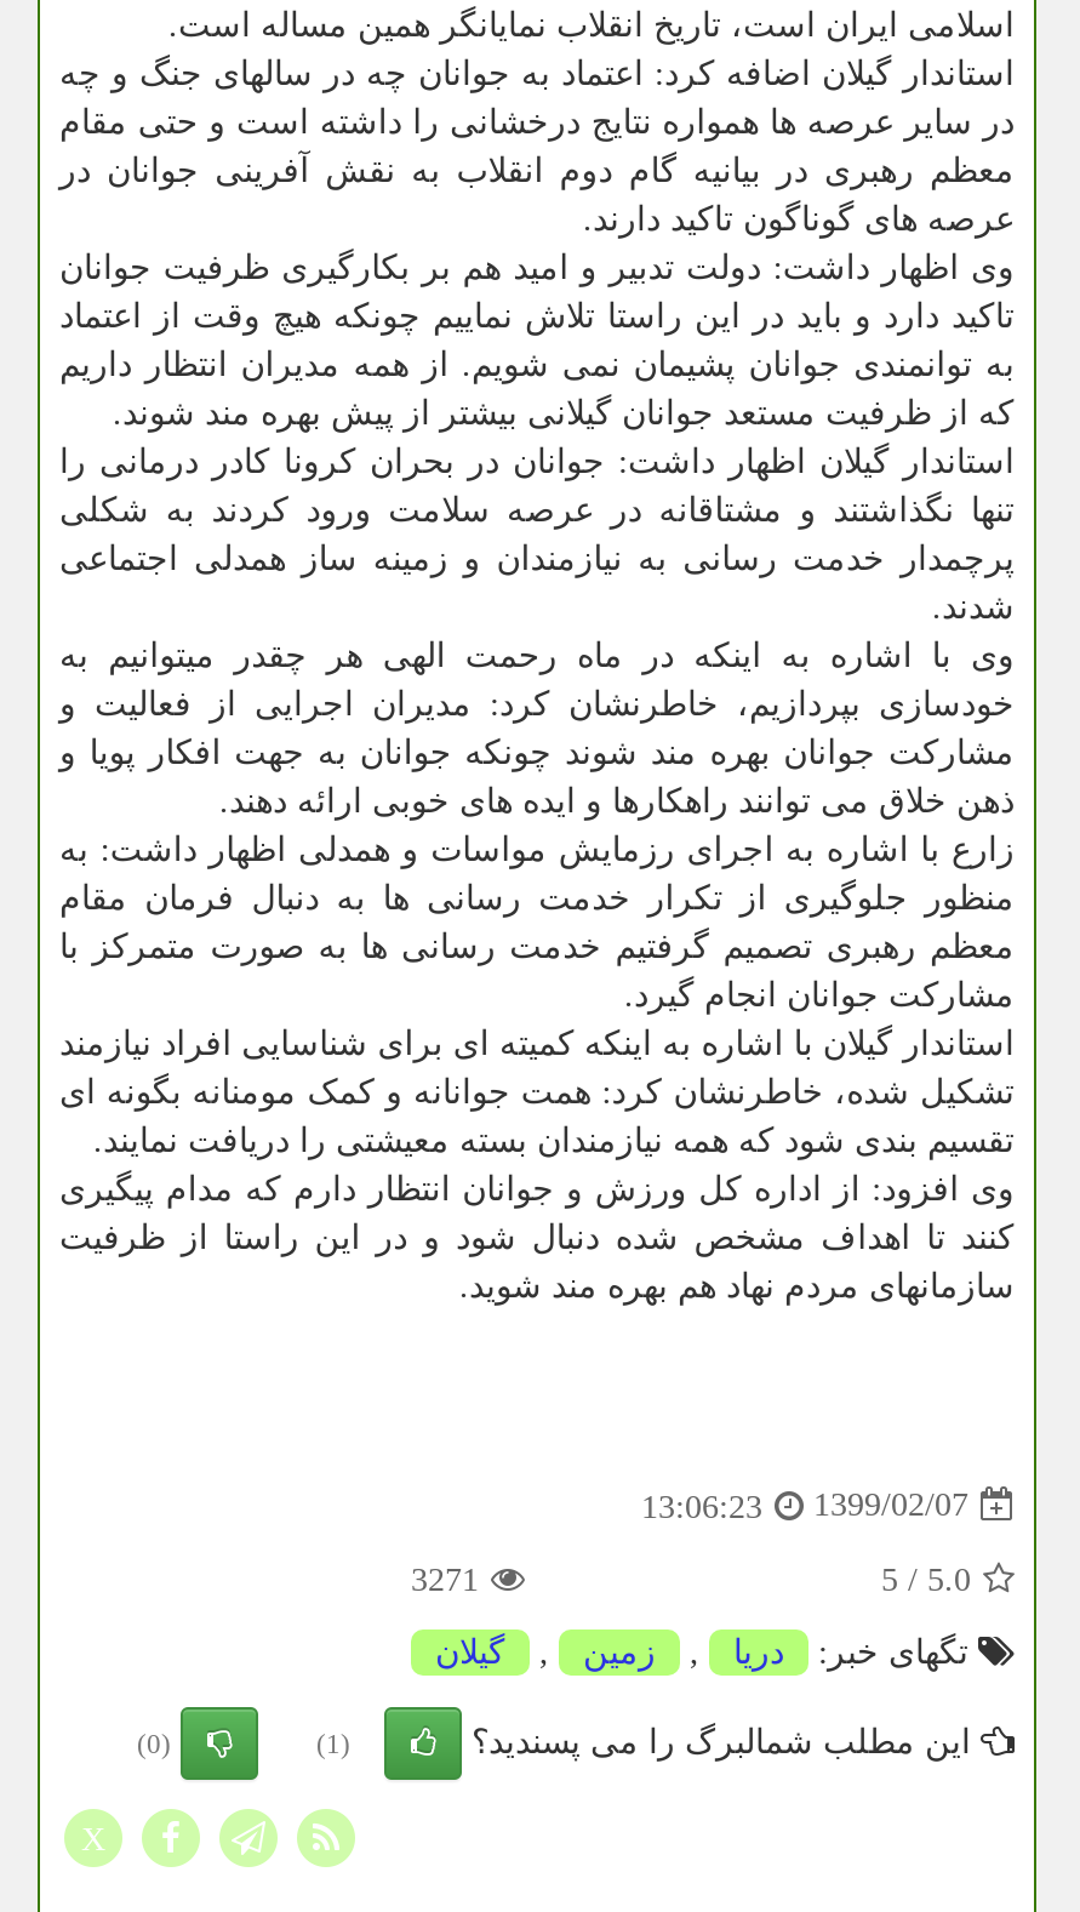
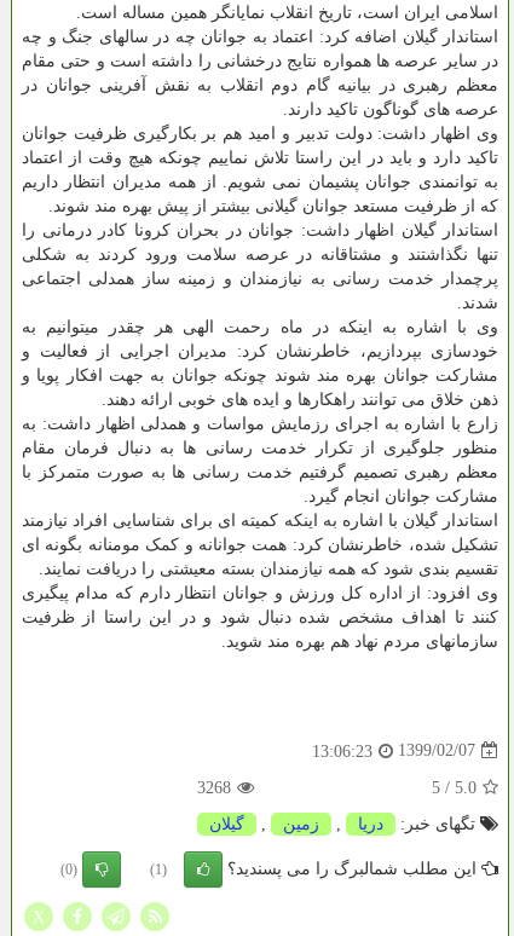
[411,1560,479,1597] 3271 -> [197,778,231,796] 3268

